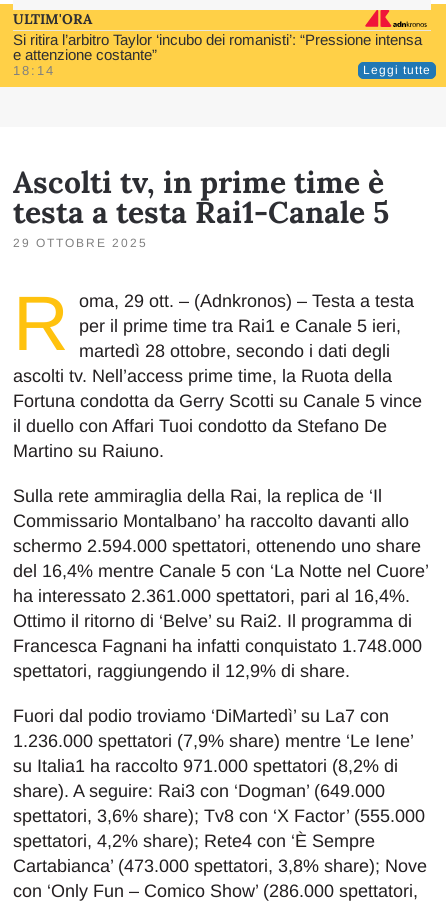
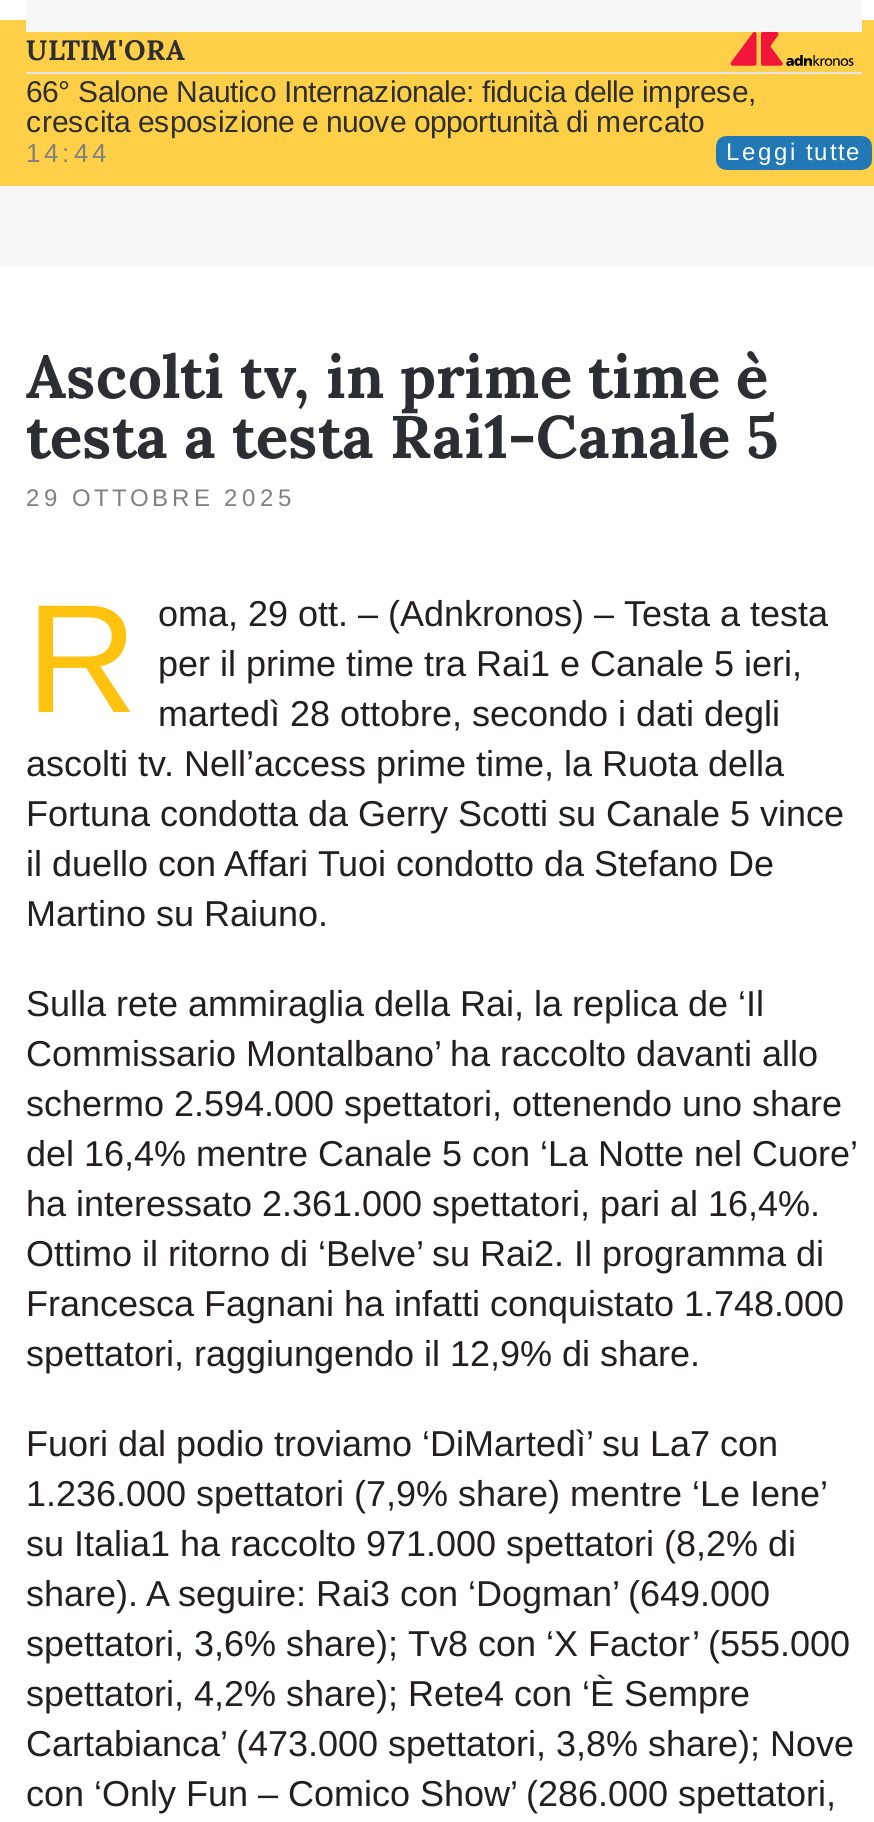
[13,31,422,78] Si ritira l’arbitro Taylor ‘incubo dei romanisti’: “Pressione intensa | e attenzione costante” | 18:14 -> [26,74,756,168] 66° Salone Nautico Internazionale: fiducia delle imprese, | crescita esposizione e nuove opportunità di mercato | 14:44

